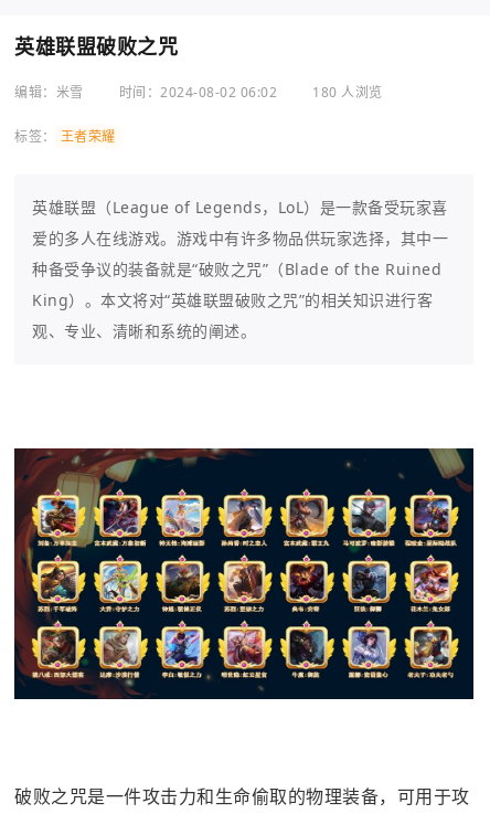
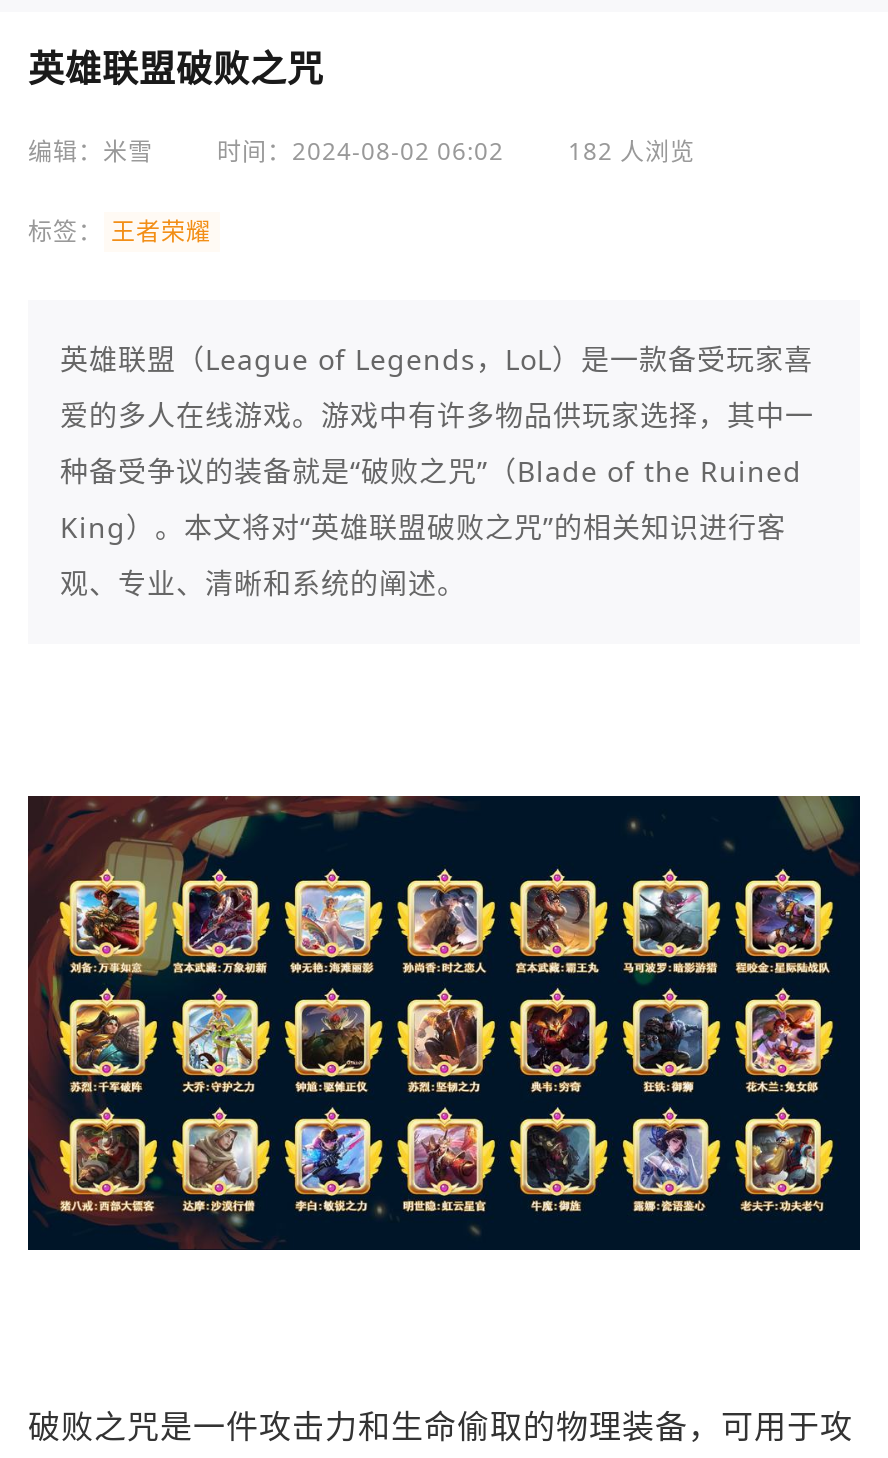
[14,83,382,102] 编辑：米雪 时间：2024-08-02 06:02 180 人浏览 -> [28,134,695,168] 编辑：米雪 时间：2024-08-02 06:02 182 人浏览

